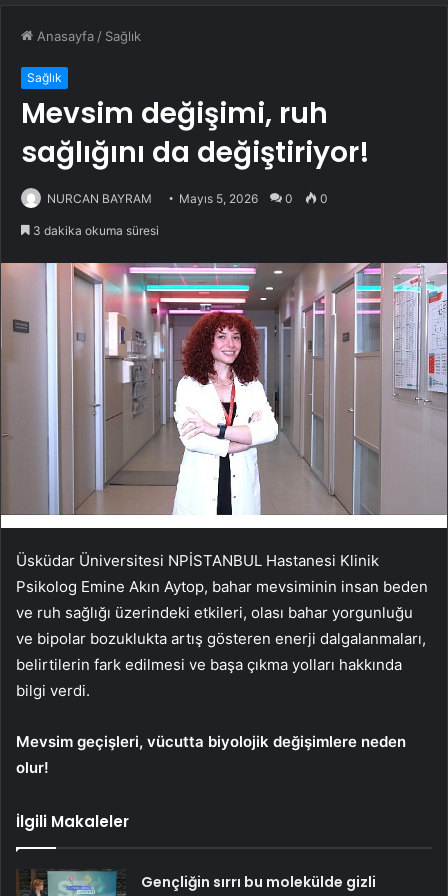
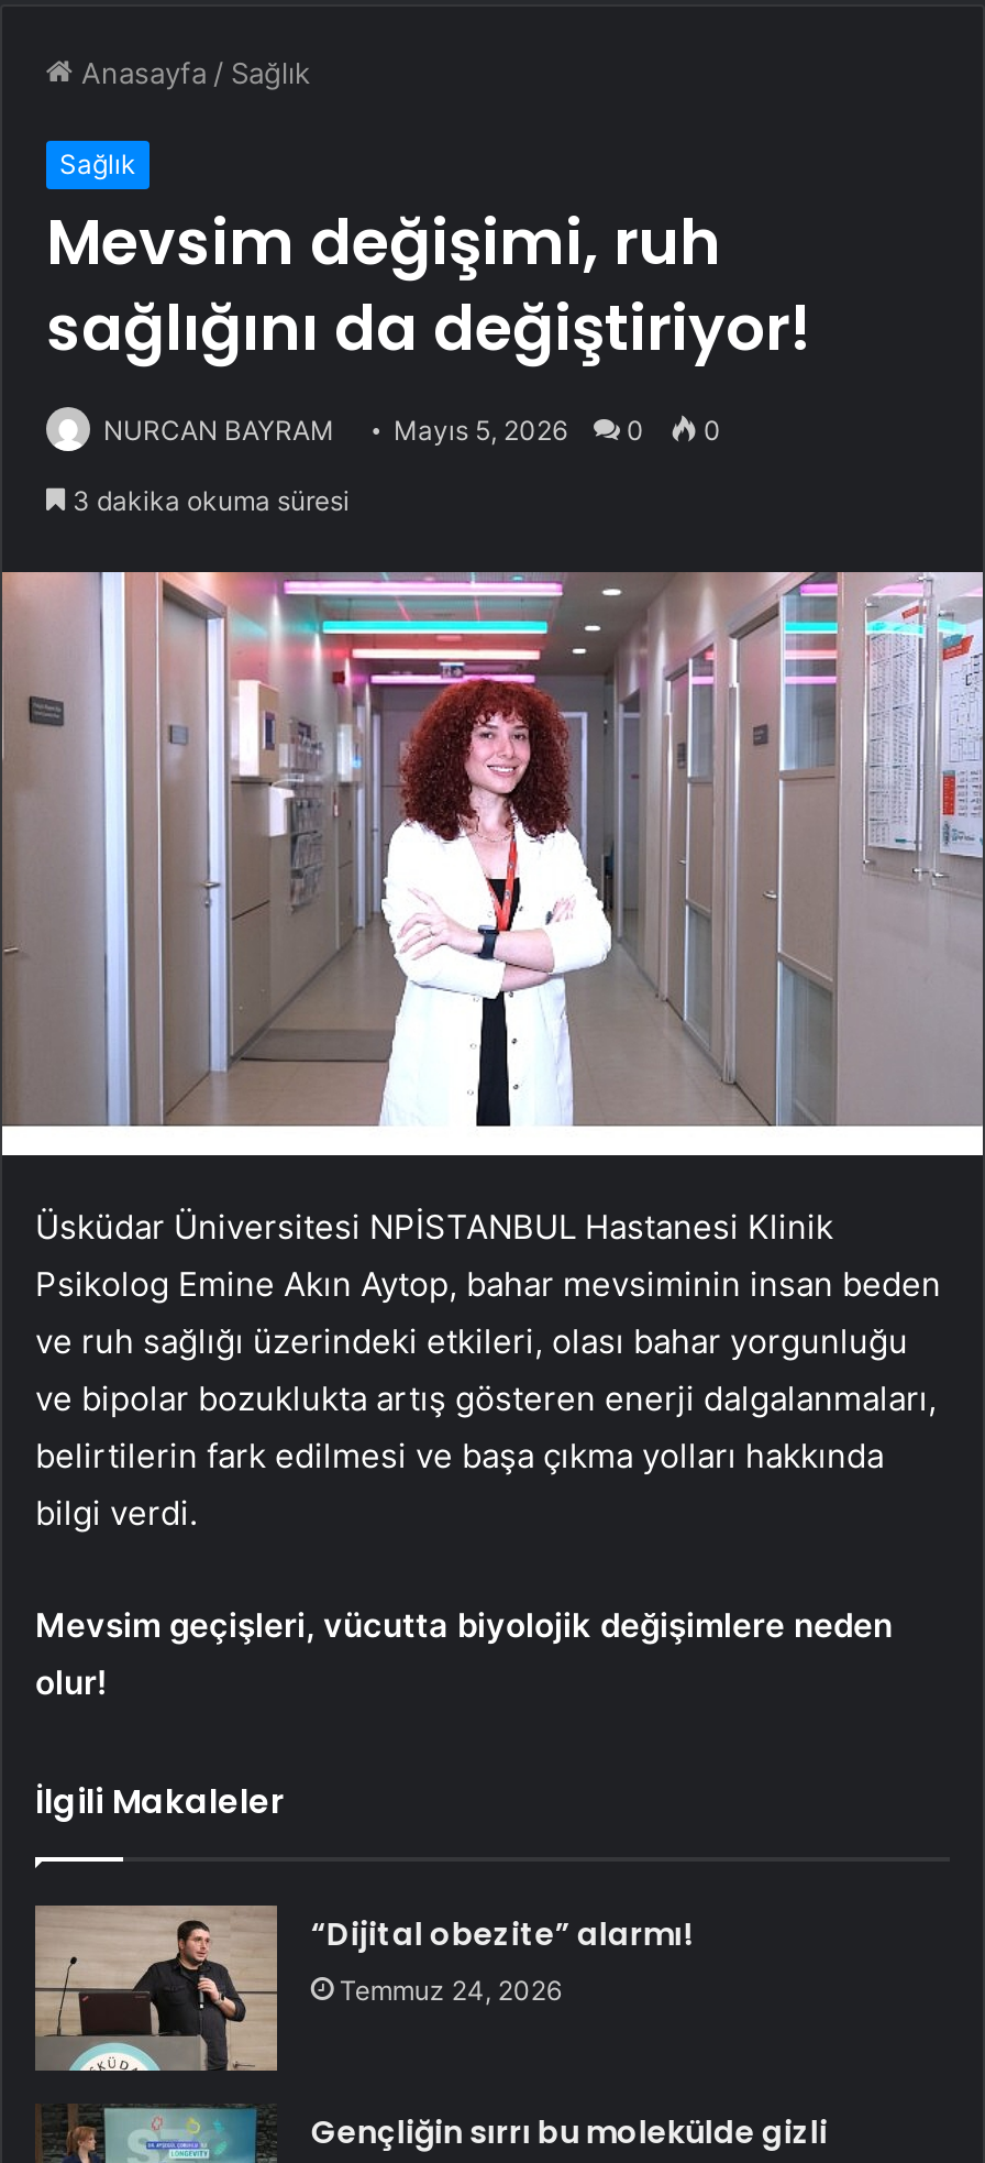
none -> [33,1903,691,2073] [image] | “Dijital obezite” alarmı! | Temmuz 24, 2026

